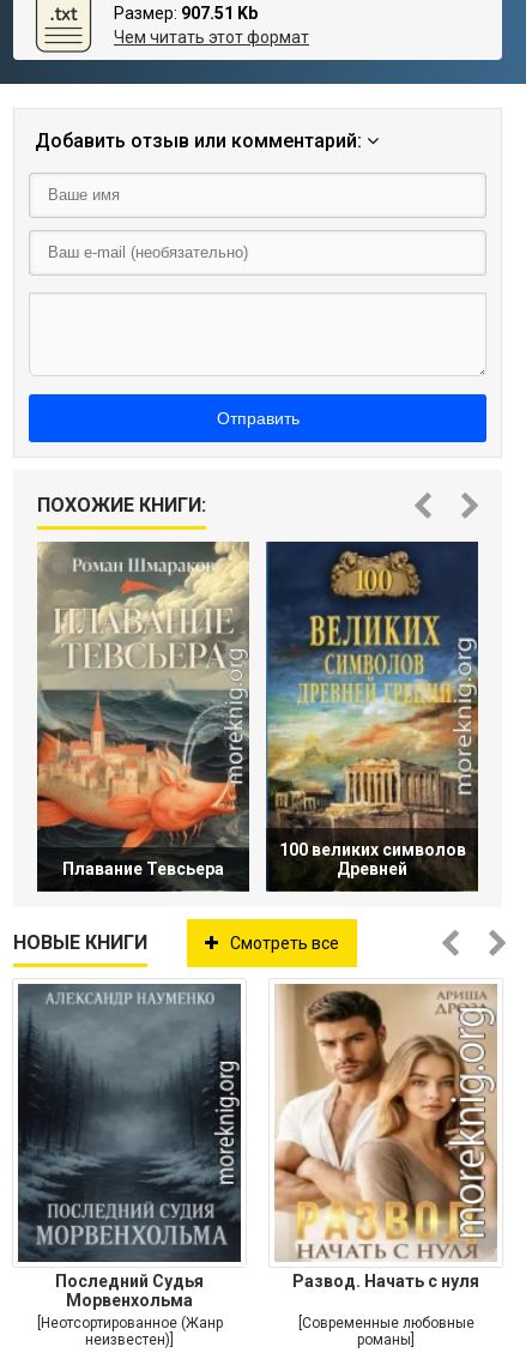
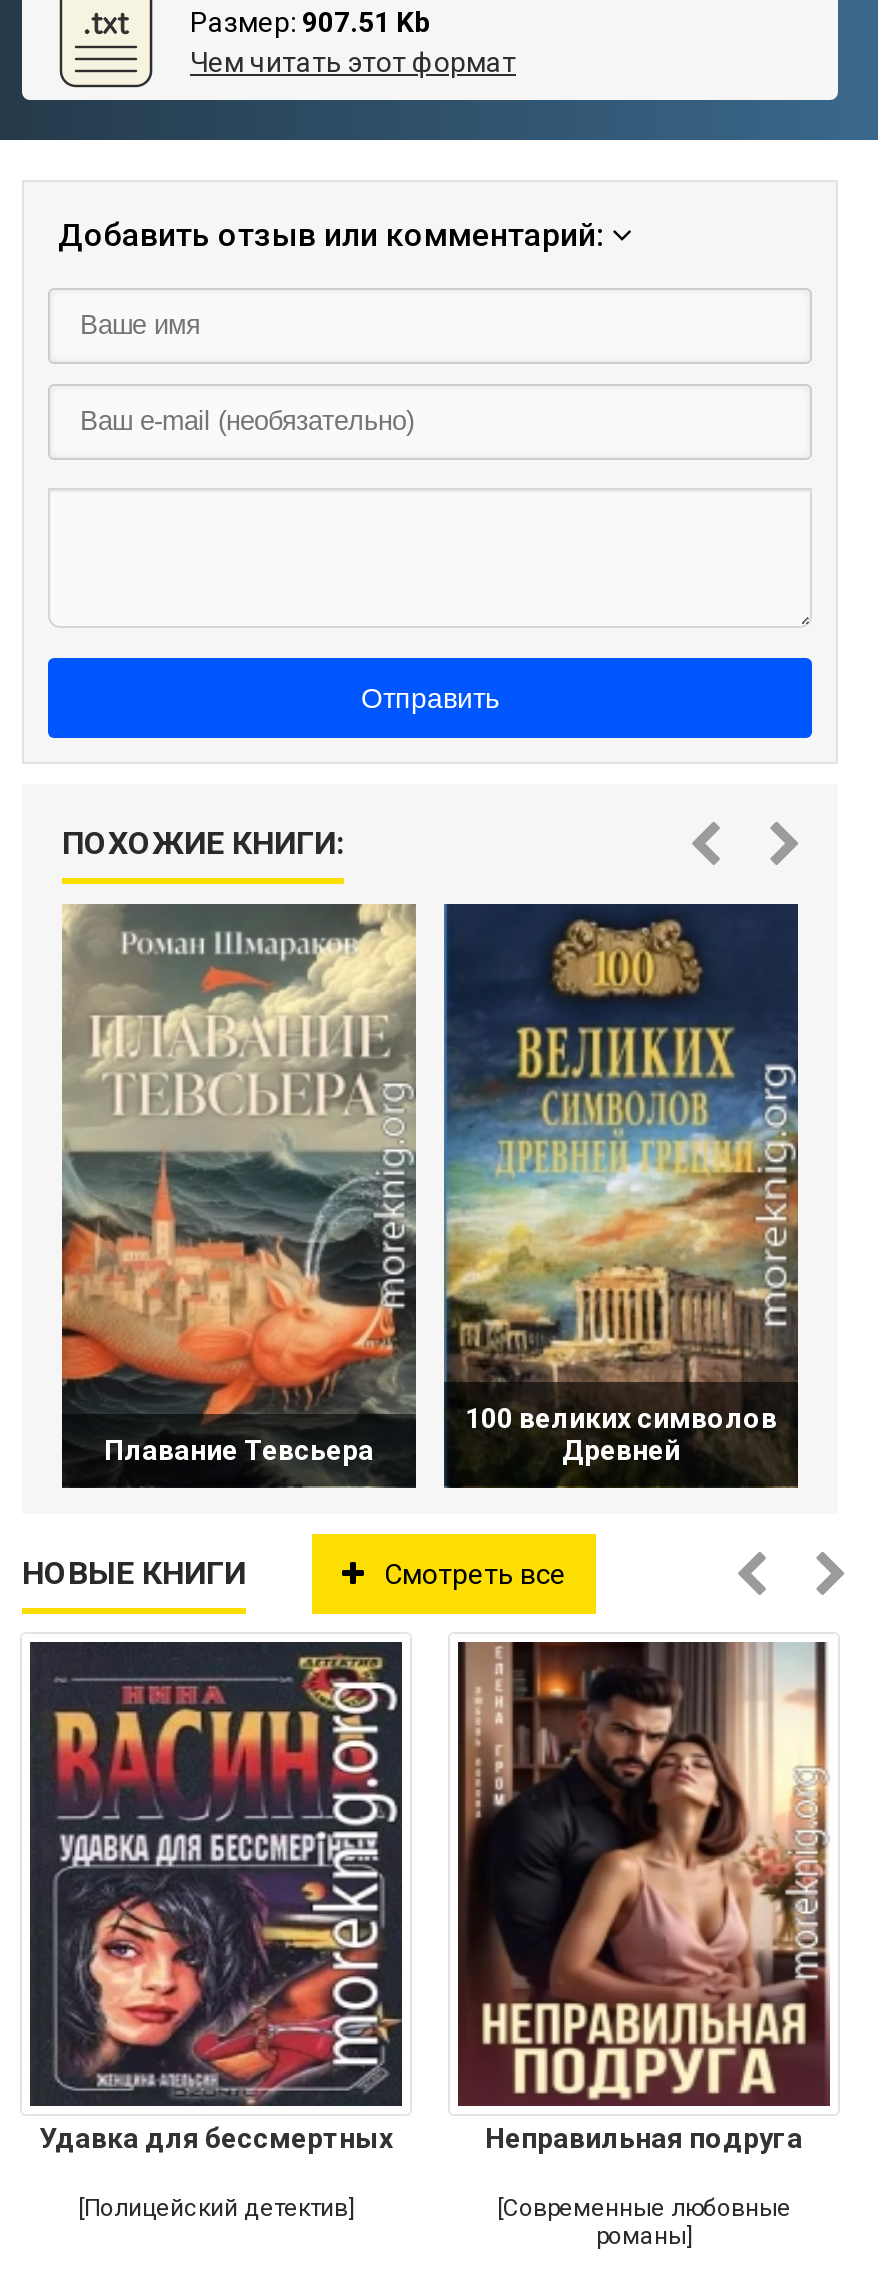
[18,984,241,1349] [image] | Последний Судья | Морвенхольма | [Неотсортированное (Жанр | неизвестен)] -> [32,1644,400,2223] [image] | Удавка для бессмертных | [Полицейский детектив]
[273,983,497,1291] [image] | Развод. Начать с нуля -> [456,1640,830,2155] [image] | Неправильная подруга

